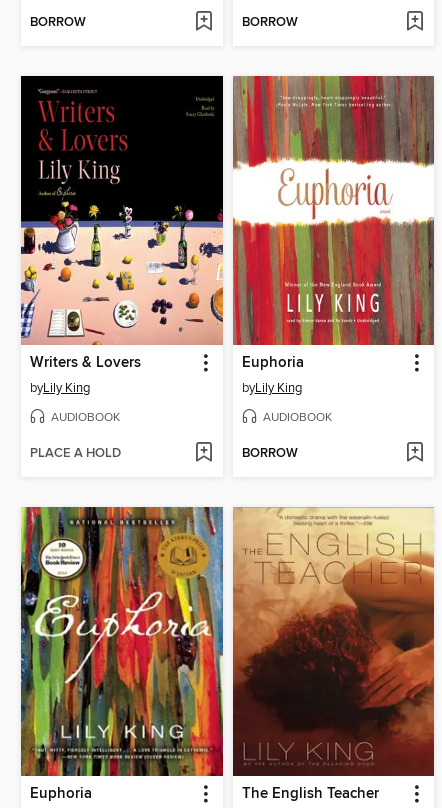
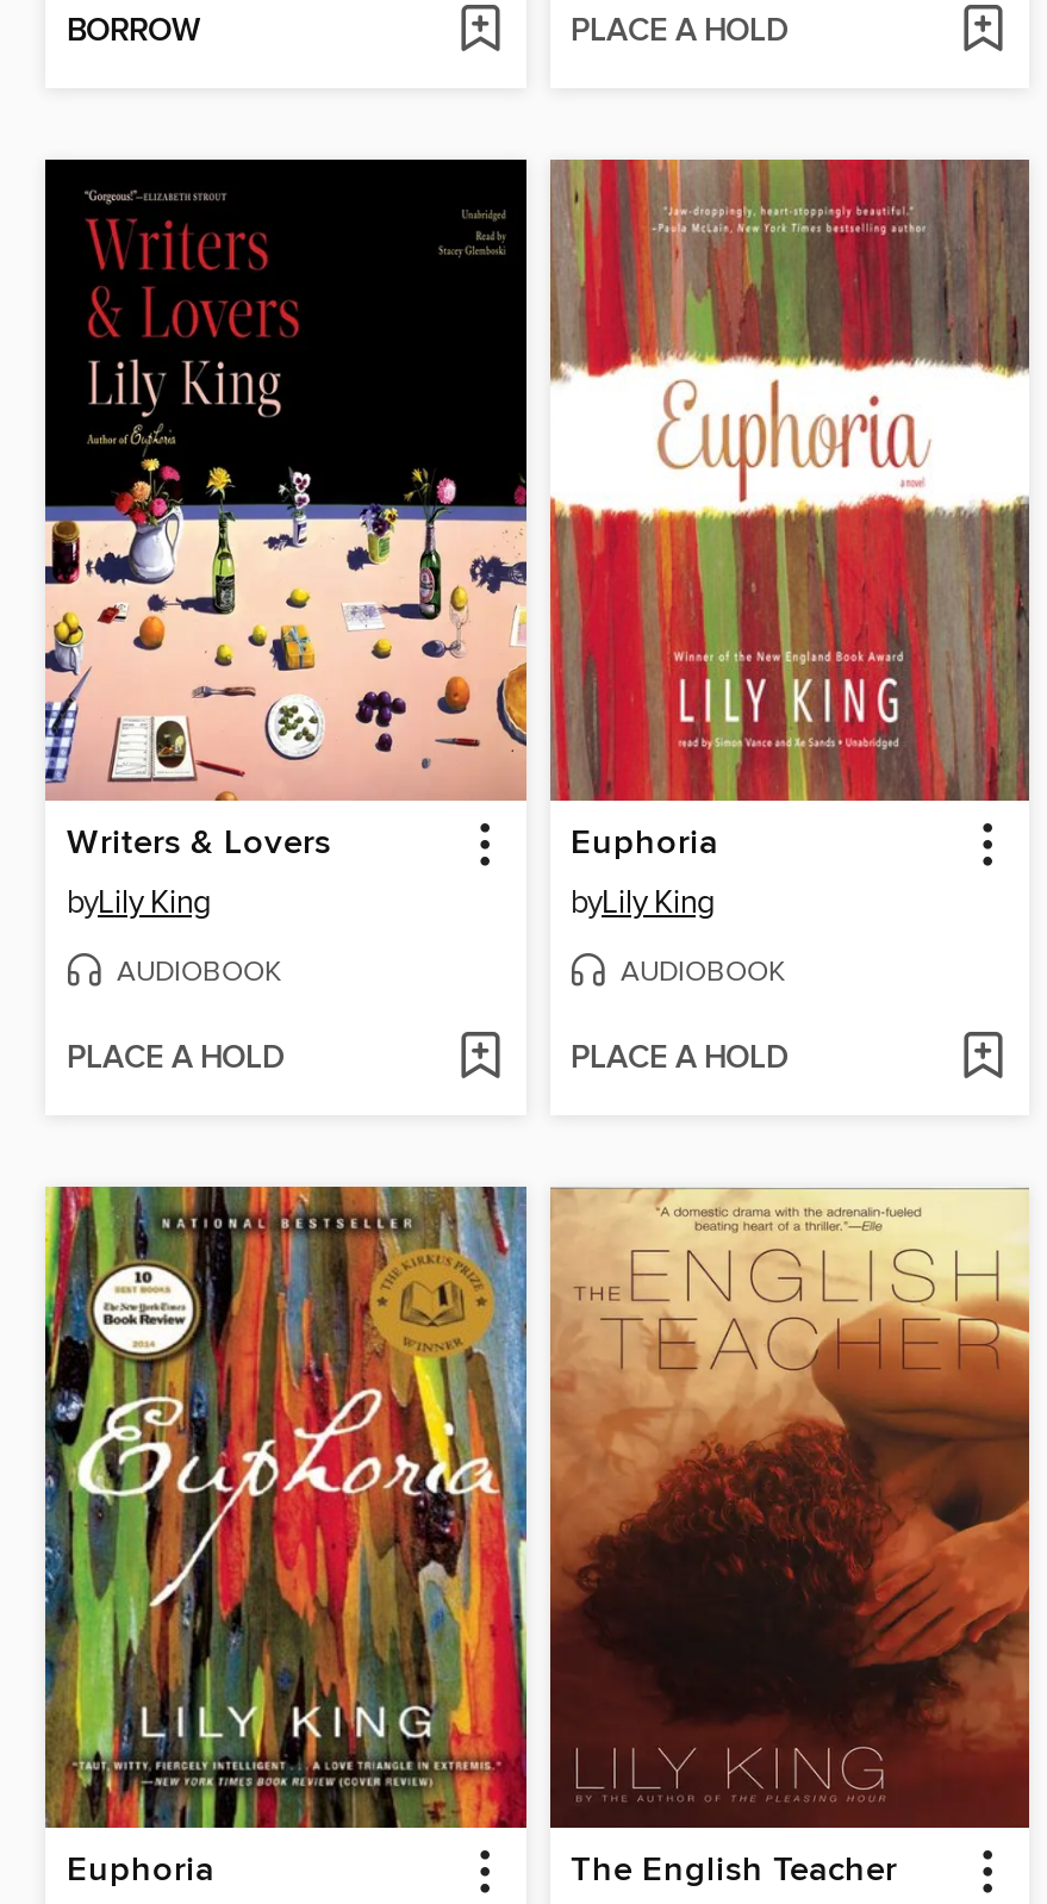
[241,14,297,31] BORROW -> [571,12,787,53] PLACE A HOLD
[241,445,297,462] BORROW -> [571,1040,787,1080] PLACE A HOLD

